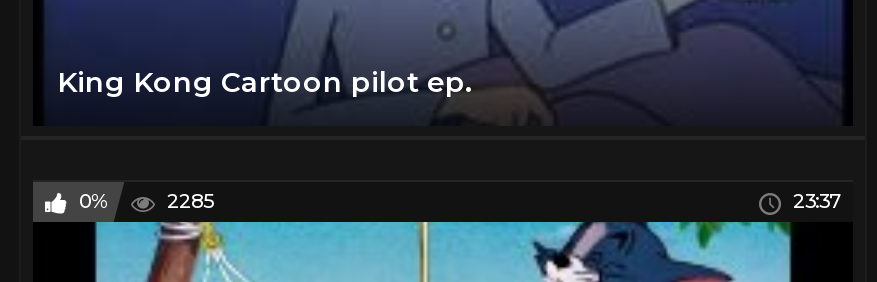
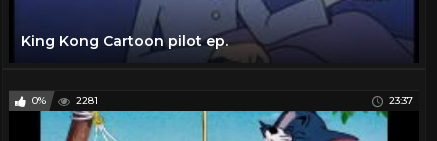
[167,189,213,215] 2285 -> [76,94,98,107] 2281

